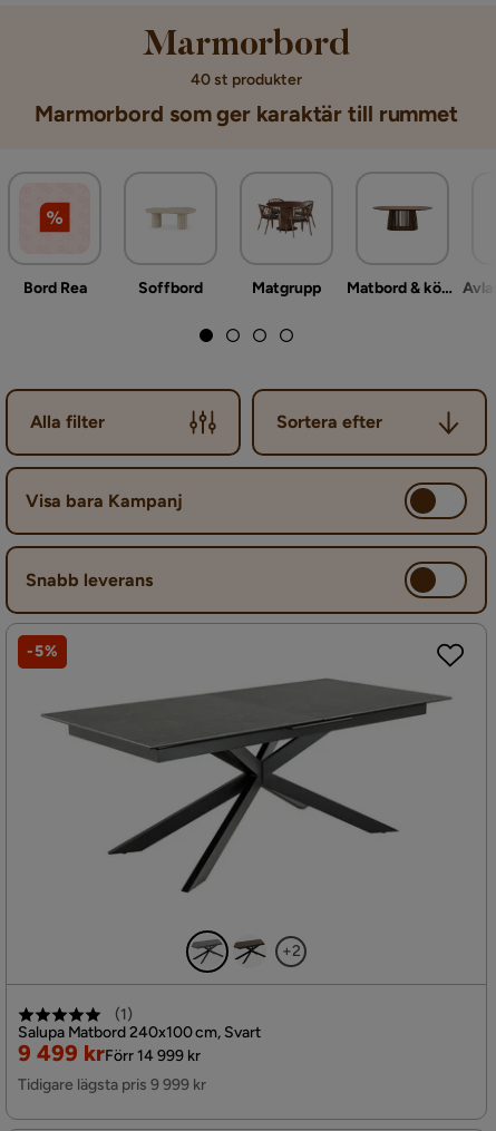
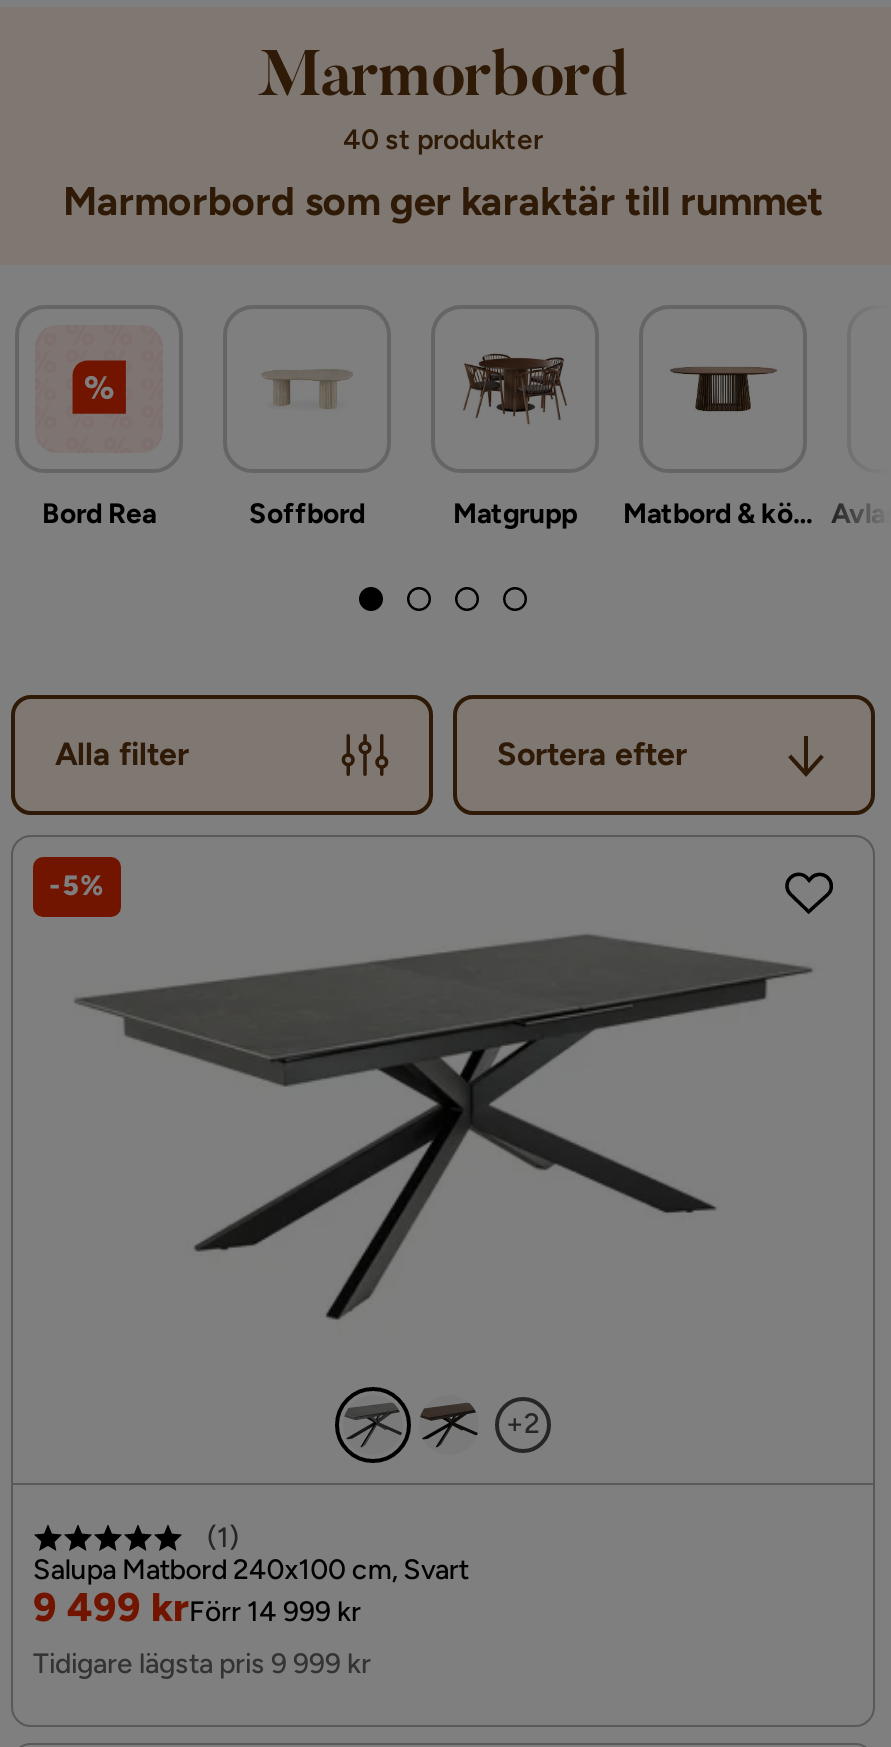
[26,490,183,511] Visa bara Kampanj -> none
[26,569,153,590] Snabb leverans -> none

